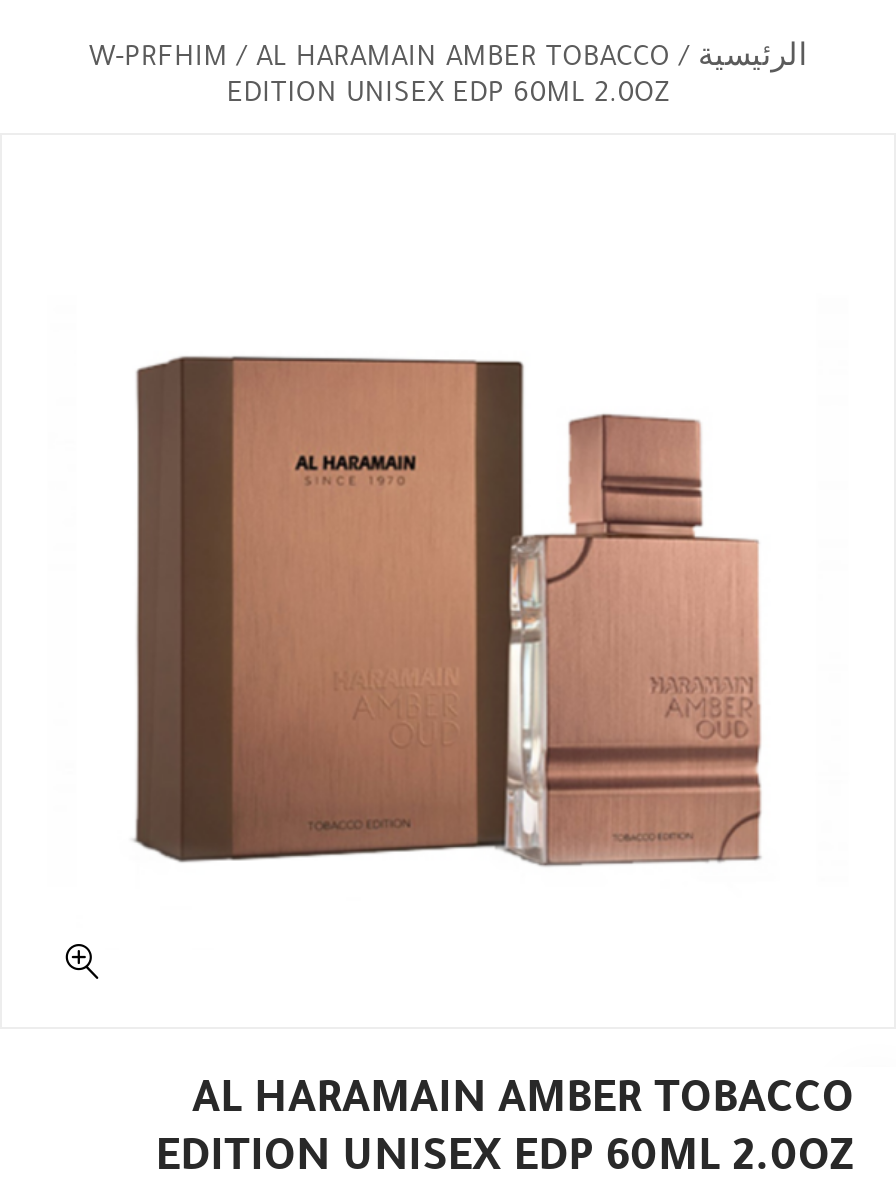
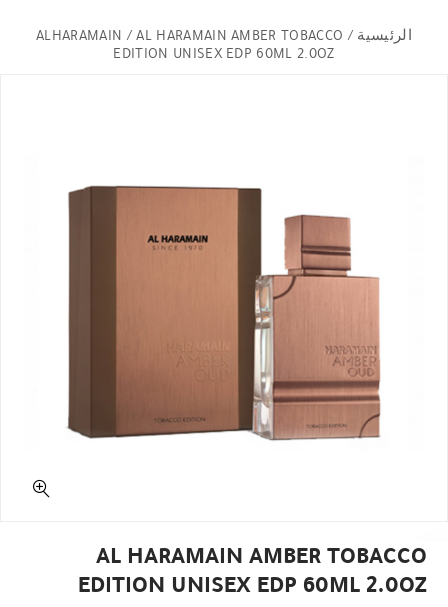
[89,35,670,77] W-PRFHIM / AL HARAMAIN AMBER TOBACCO -> [36,25,343,46] ALHARAMAIN / AL HARAMAIN AMBER TOBACCO

